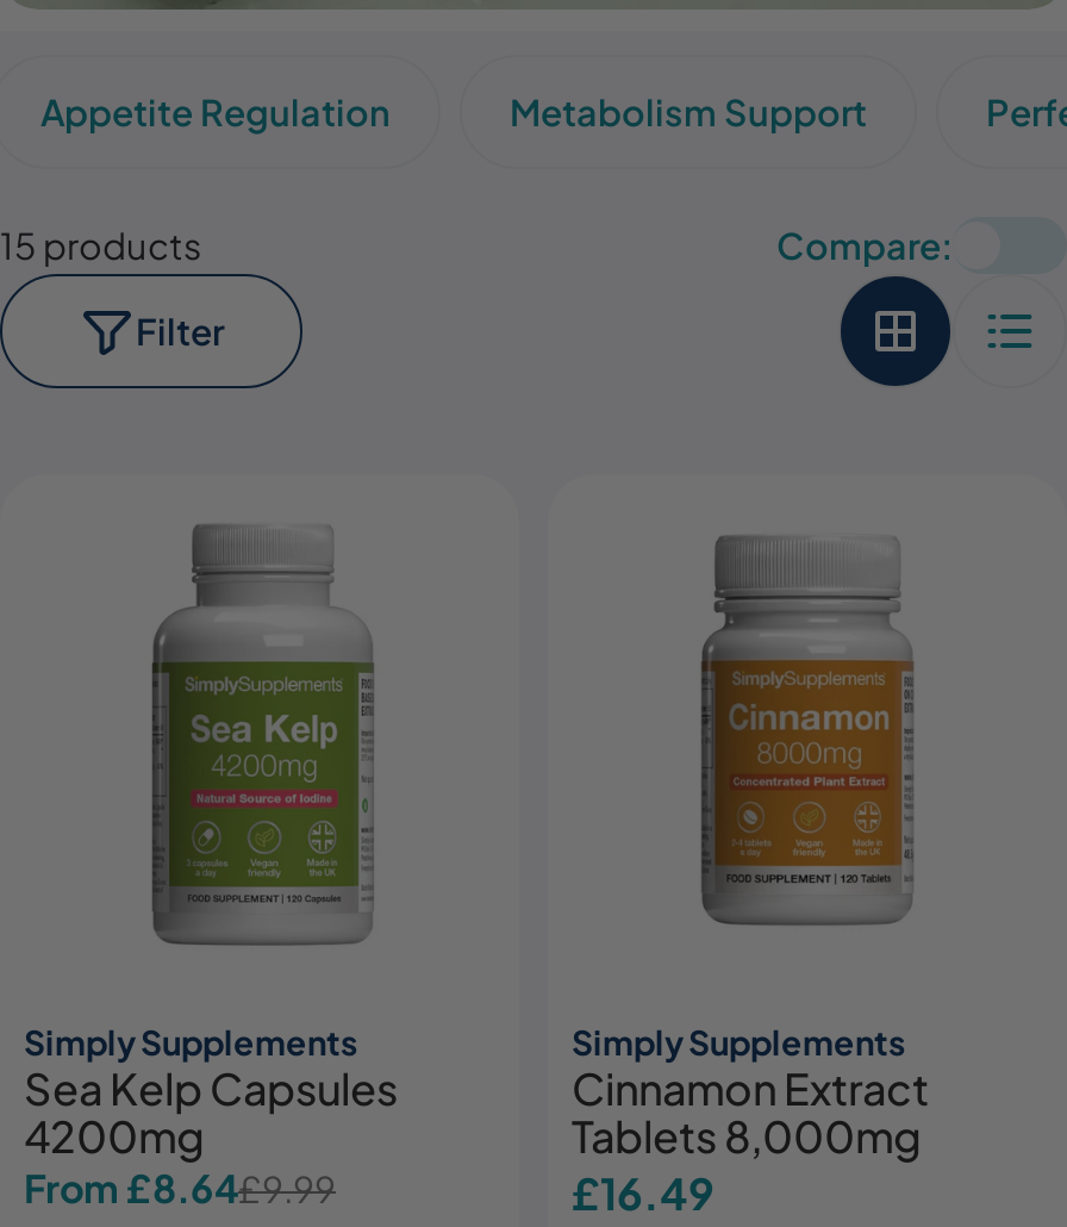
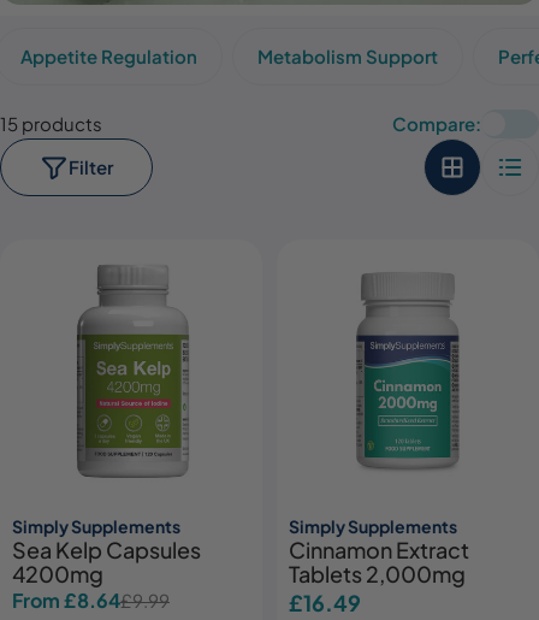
[698,534,915,908] [image] -> [354,271,461,459] [image]
[572,1108,922,1163] Tablets 8,000mg -> [289,560,466,588] Tablets 2,000mg

